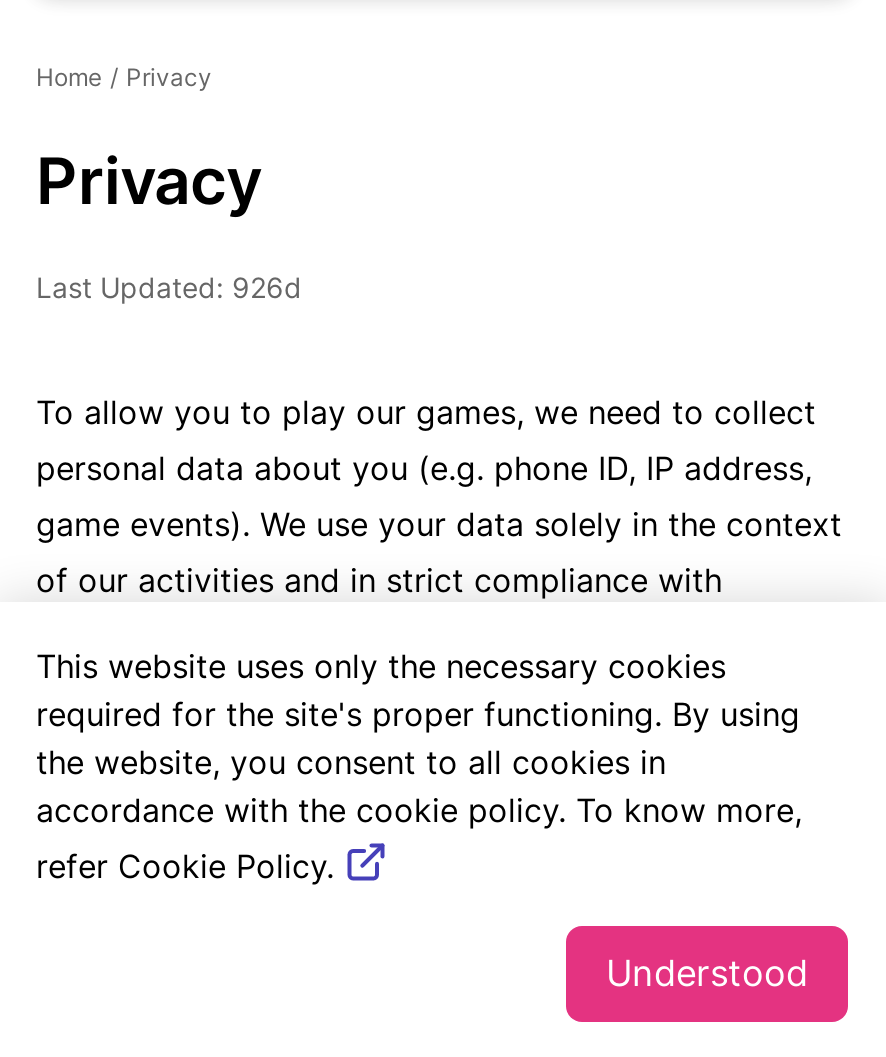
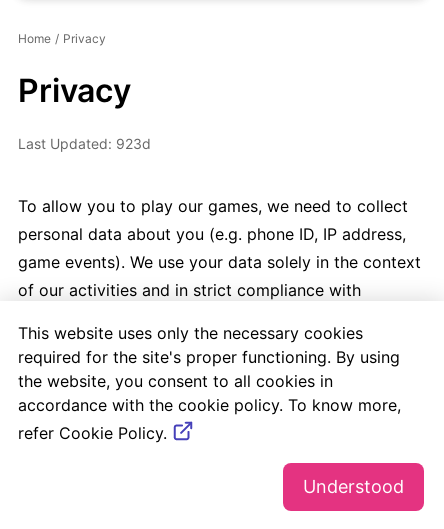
[36,270,302,304] Last Updated: 926d -> [18,135,151,152] Last Updated: 923d

